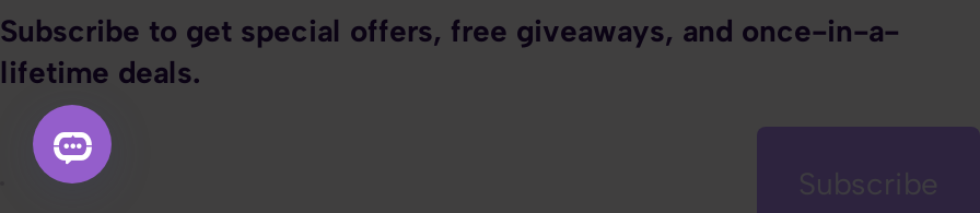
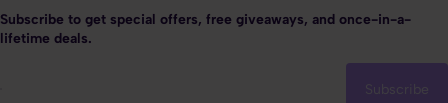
[31,103,114,186] [image] -> none

